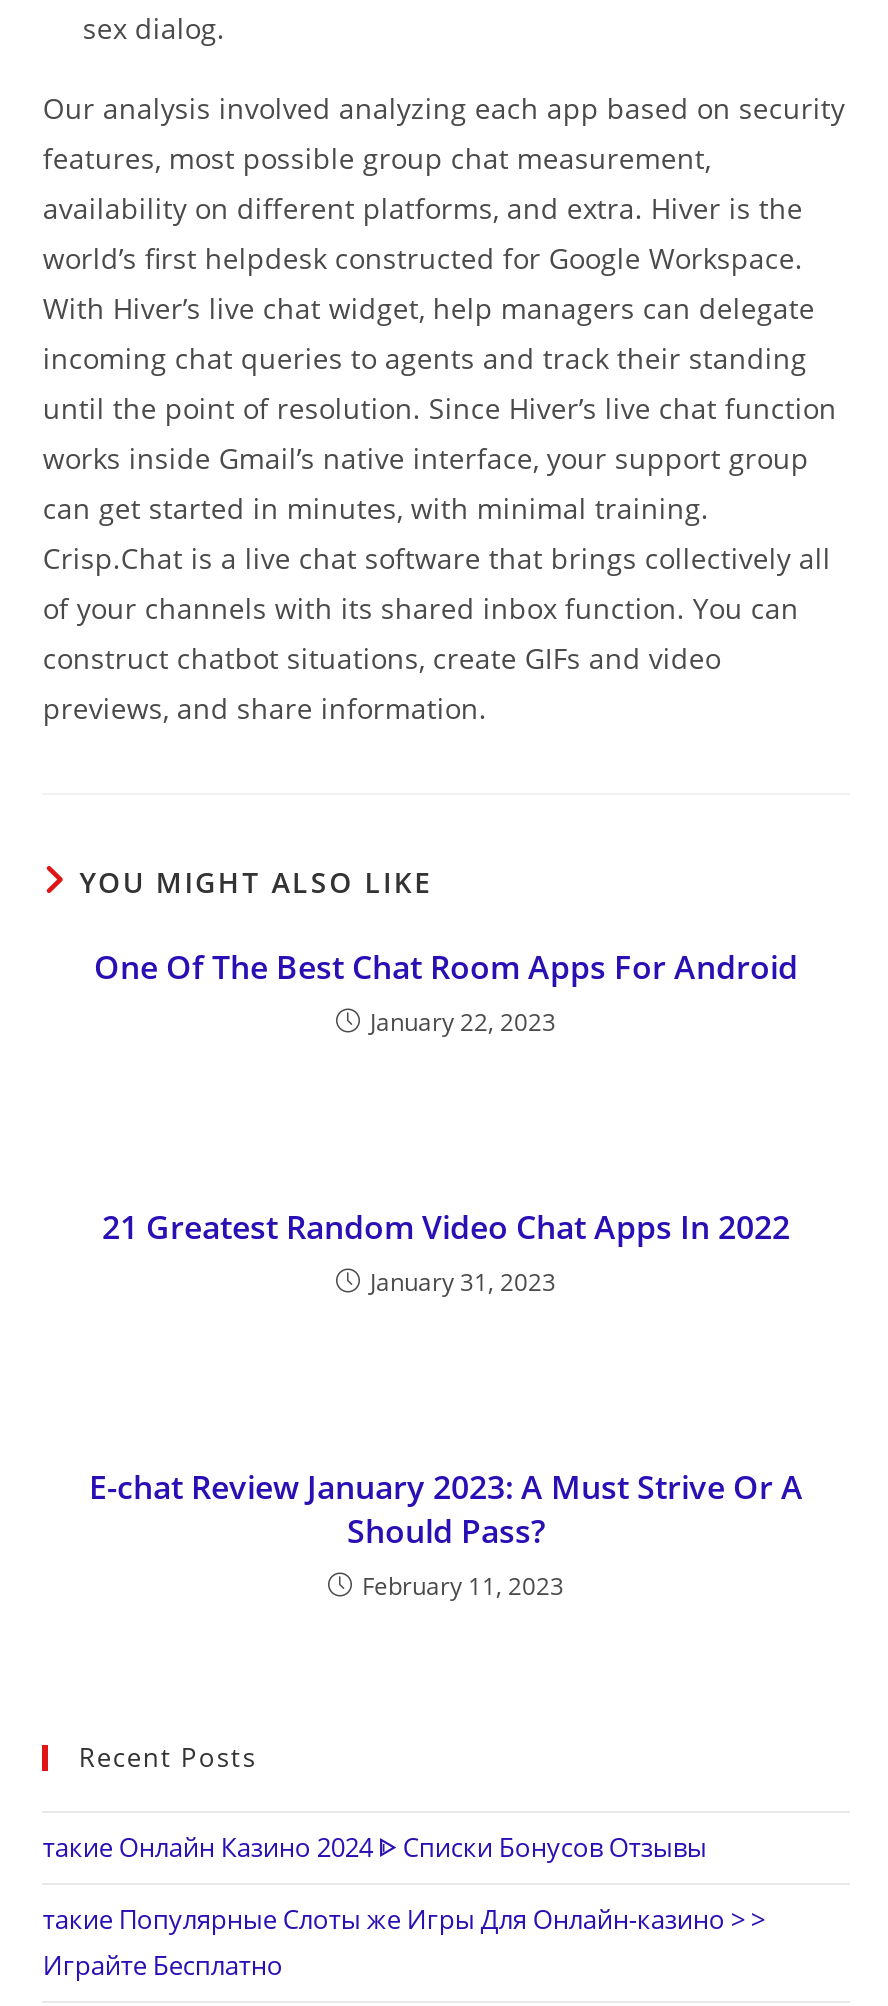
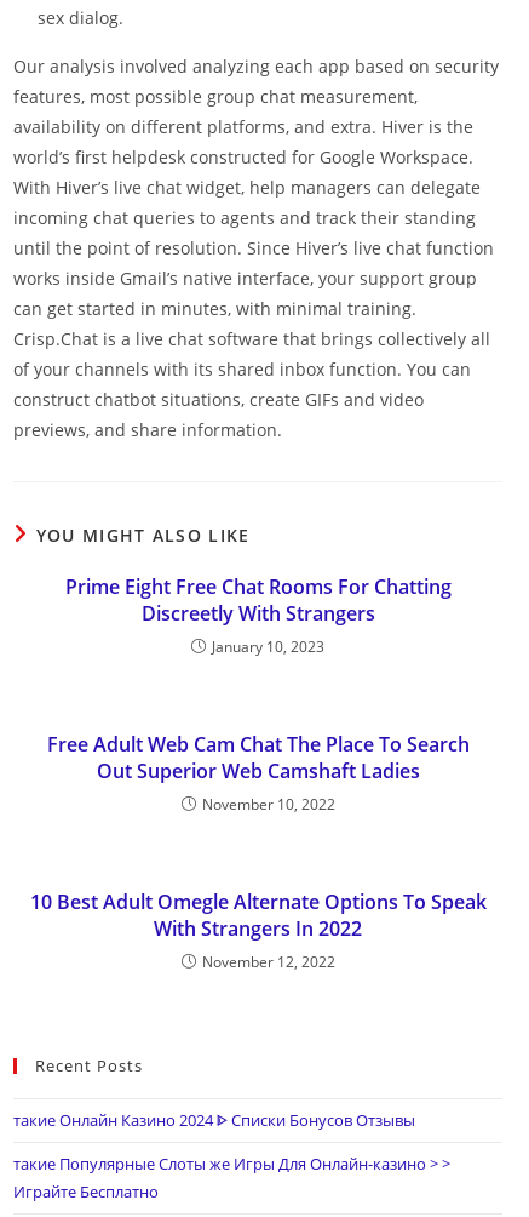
[94,945,798,1039] One Of The Best Chat Room Apps For Android | January 22, 2023 -> [65,573,451,657] Prime Eight Free Chat Rooms For Chatting | Discreetly With Strangers | January 10, 2023
[102,1205,790,1299] 21 Greatest Random Video Chat Apps In 2022 | January 31, 2023 -> [47,731,469,815] Free Adult Web Cam Chat The Place To Search | Out Superior Web Camshaft Ladies | November 10, 2022
[89,1465,803,1603] E-chat Review January 2023: A Must Strive Or A | Should Pass? | February 11, 2023 -> [30,889,486,972] 10 Best Adult Omegle Alternate Options To Speak | With Strangers In 2022 | November 12, 2022

